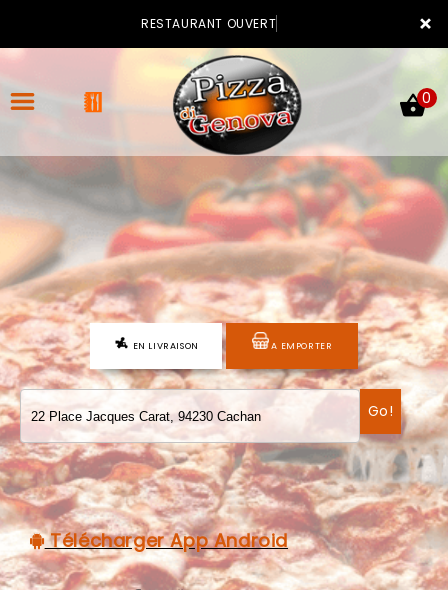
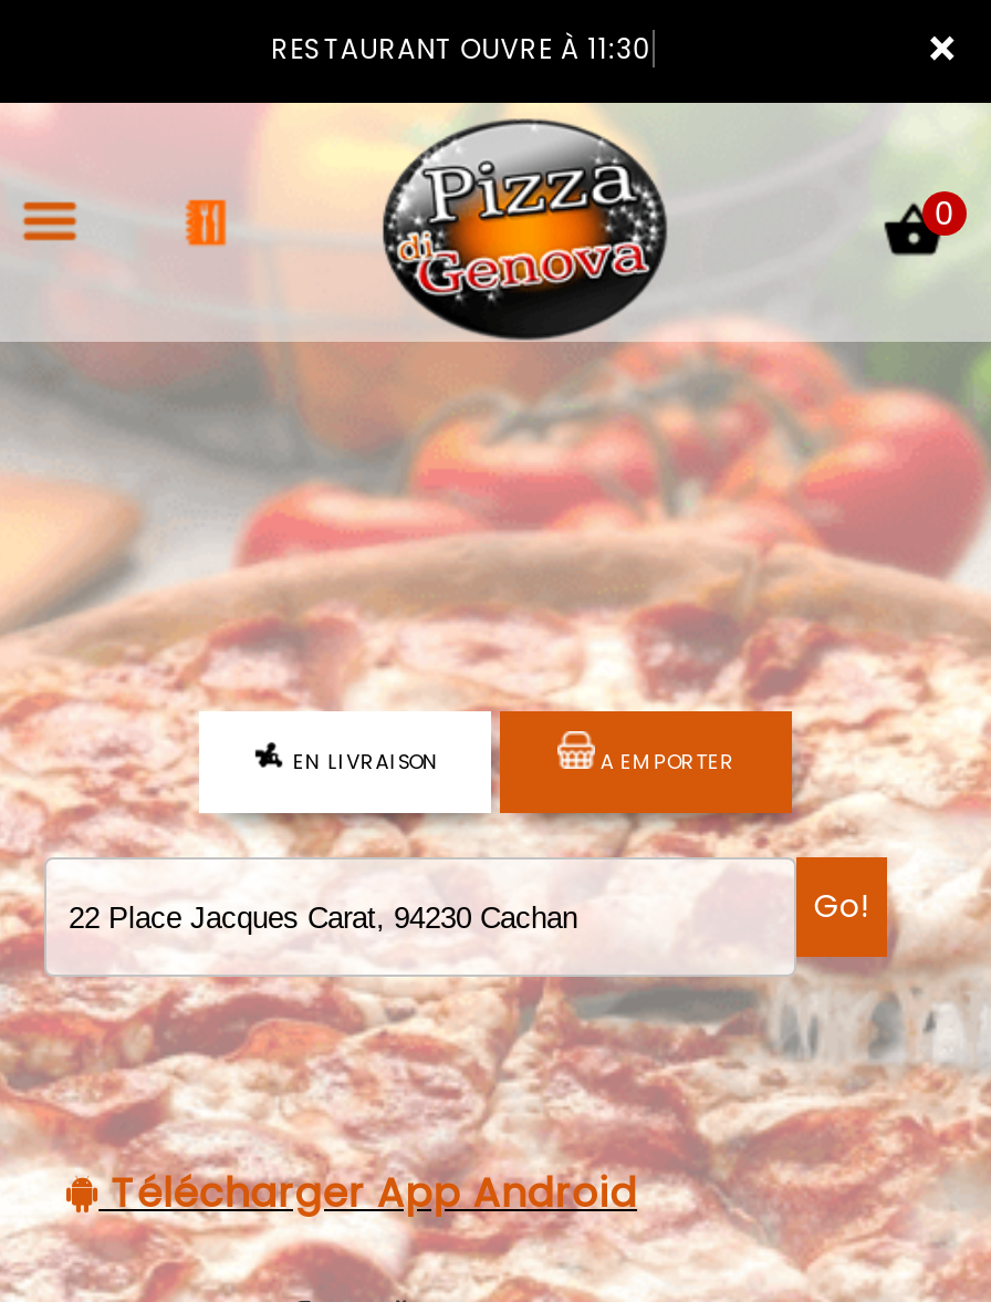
[141,15,276,32] RESTAURANT OUVERT -> [271,30,652,67] RESTAURANT OUVRE À 11:30

